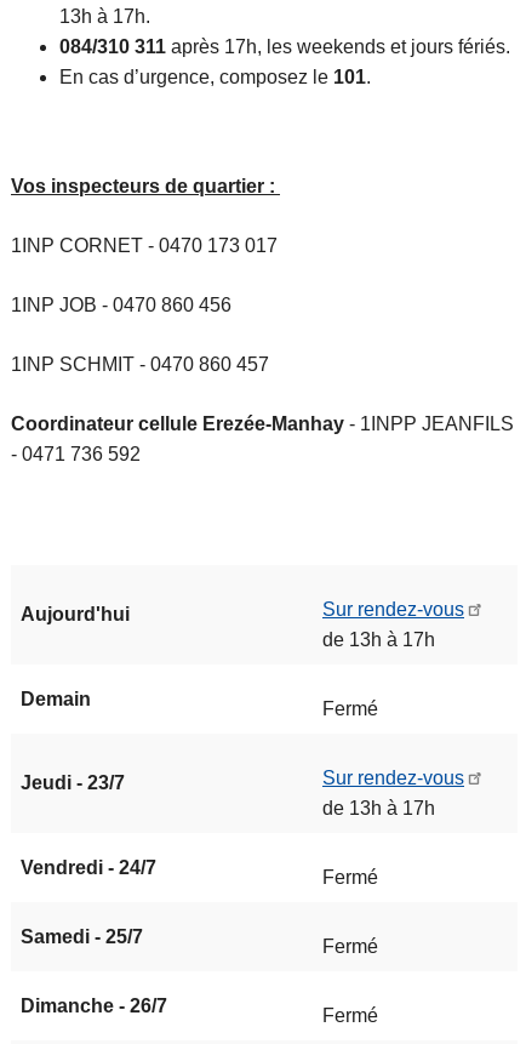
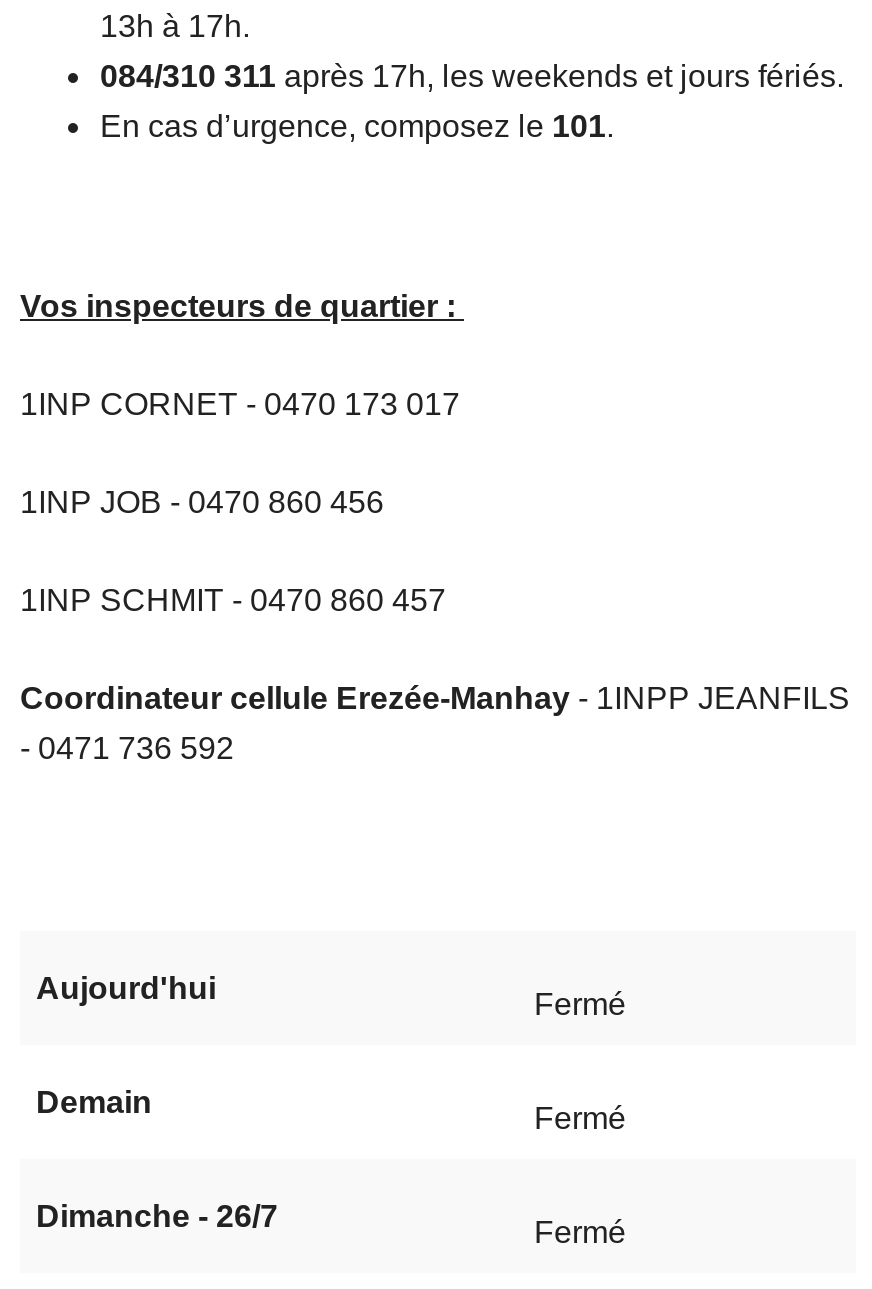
[322,599,464,650] Sur rendez-vous | de 13h à 17h -> [534,988,626,1022] Fermé
[322,699,378,719] Fermé -> none
[21,768,464,947] Jeudi - 23/7 | Sur rendez-vous | de 13h à 17h | Vendredi - 24/7 | Fermé | Samedi - 25/7 -> none

